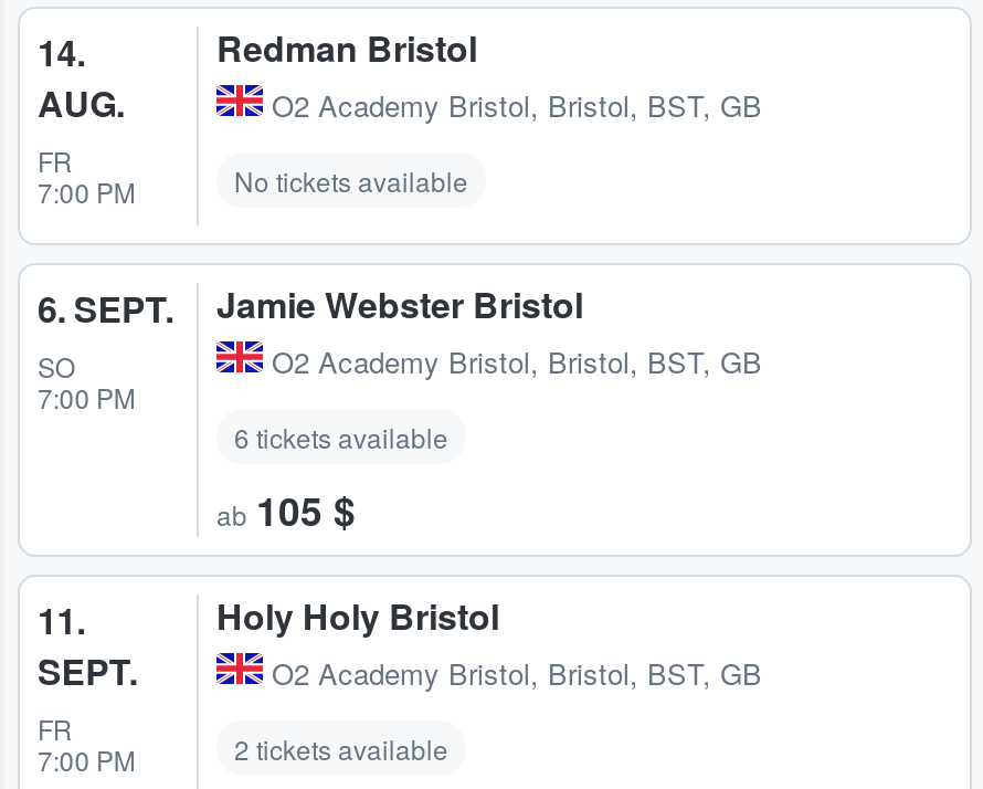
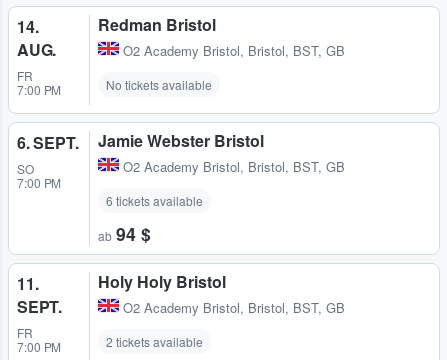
[216,483,356,538] ab 105 $ -> [98,221,151,246] ab 94 $

